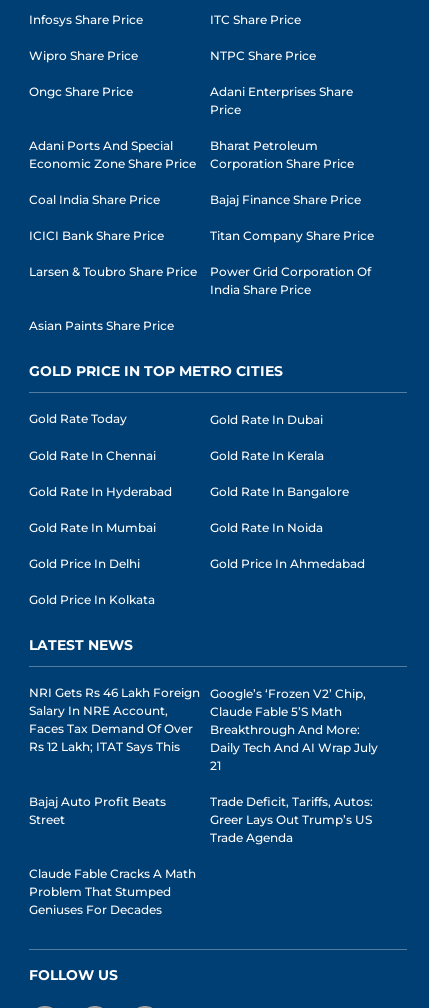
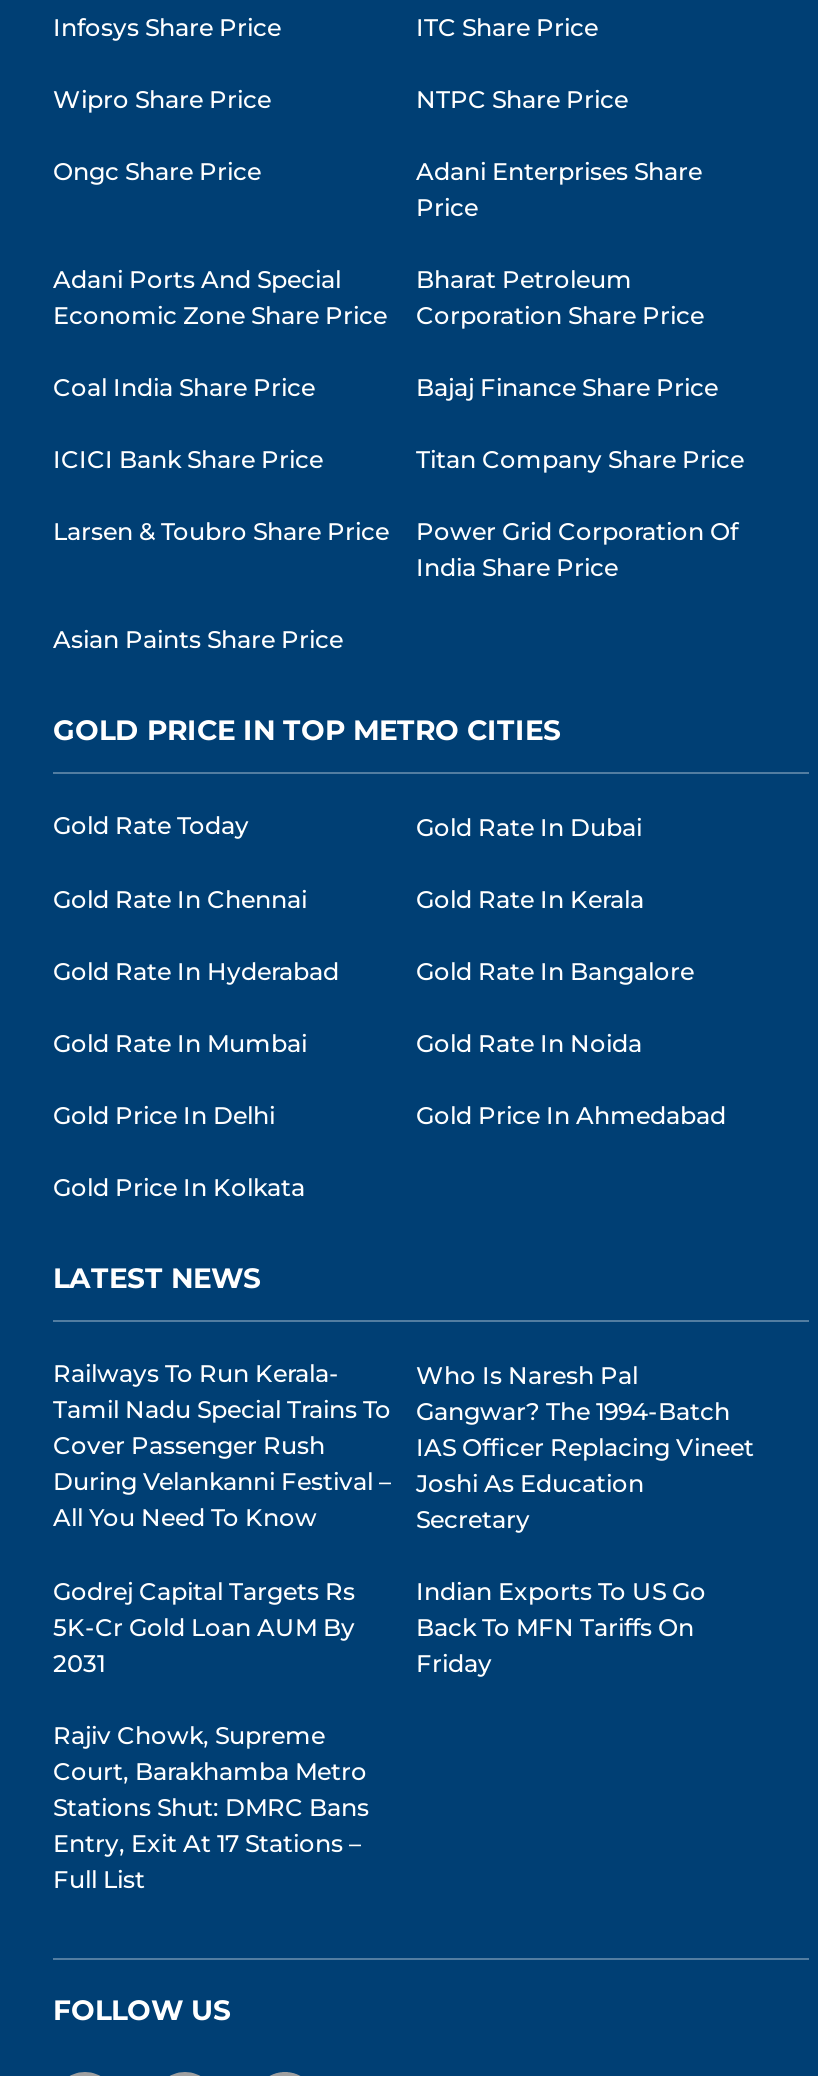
[29,685,200,754] NRI Gets Rs 46 Lakh Foreign | Salary In NRE Account, | Faces Tax Demand Of Over | Rs 12 Lakh; ITAT Says This -> [53,1358,391,1532] Railways To Run Kerala- | Tamil Nadu Special Trains To | Cover Passenger Rush | During Velankanni Festival – | All You Need To Know
[210,686,378,773] Google’s ‘Frozen V2’ Chip, | Claude Fable 5’s Math | Breakthrough And More: | Daily Tech And AI Wrap July | 21 -> [416,1360,754,1534] Who Is Naresh Pal | Gangwar? The 1994-Batch | IAS Officer Replacing Vineet | Joshi As Education | Secretary
[29,794,166,827] Bajaj Auto Profit Beats | Street -> [53,1576,355,1678] Godrej Capital Targets Rs | 5K-Cr Gold Loan AUM By | 2031
[210,794,373,845] Trade Deficit, Tariffs, Autos: | Greer Lays Out Trump’s US | Trade Agenda -> [416,1576,706,1678] Indian Exports To US Go | Back To MFN Tariffs On | Friday
[29,866,196,917] Claude Fable Cracks A Math | Problem That Stumped | Geniuses For Decades -> [53,1720,369,1894] Rajiv Chowk, Supreme | Court, Barakhamba Metro | Stations Shut: DMRC Bans | Entry, Exit At 17 Stations – | Full List

